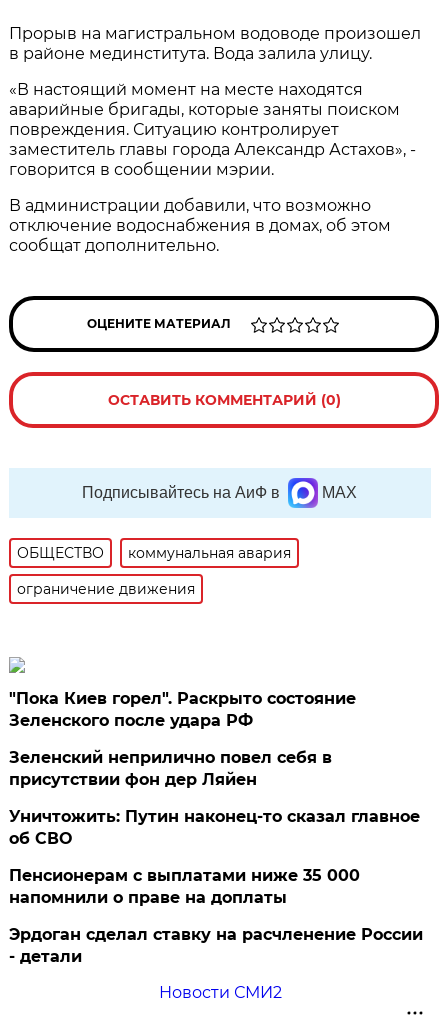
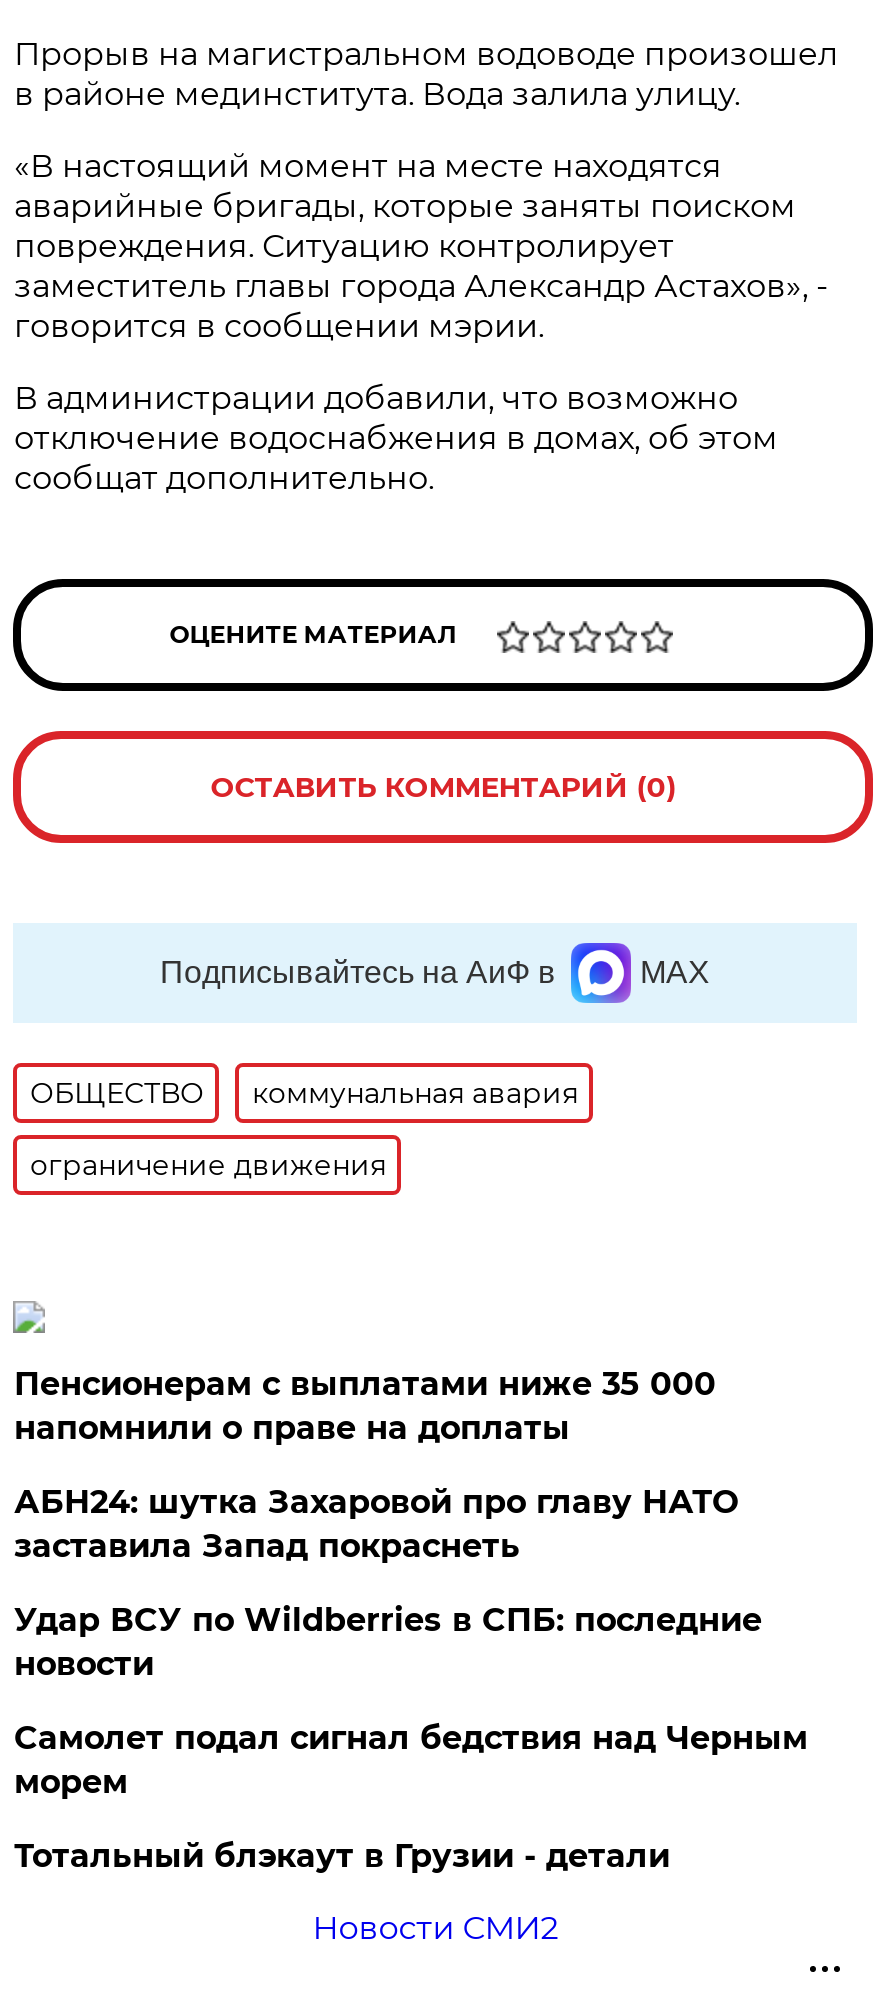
[9,689,420,848] "Пока Киев горел". Раскрыто состояние | Зеленского после удара РФ | Зеленский неприлично повел cебя в | присутствии фон дер Ляйен | Уничтожить: Путин наконец-то сказал главное | об СВО -> none
moved [9,866,360,907] -> [14,1365,716,1447]: Пенсионерам с выплатами ниже 35 000 | напомнили о праве на доплаты
[9,925,423,966] Эрдоган сделал ставку на расчленение России | - детали -> [14,1483,808,1875] АБН24: шутка Захаровой про главу НАТО | заставила Запад покраснеть | Удар ВСУ по Wildberries в СПБ: последние | новости | Самолет подал сигнал бедствия над Черным | морем | Тотальный блэкаут в Грузии - детали

